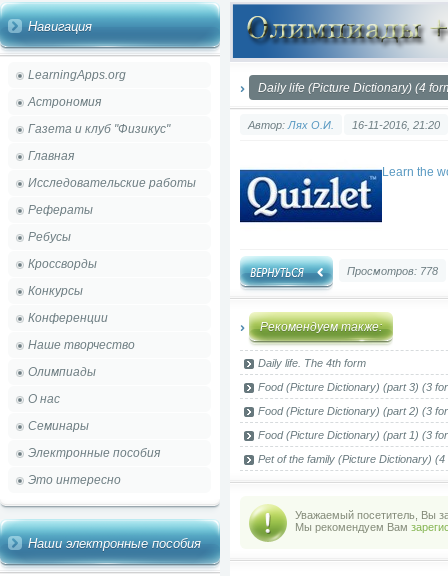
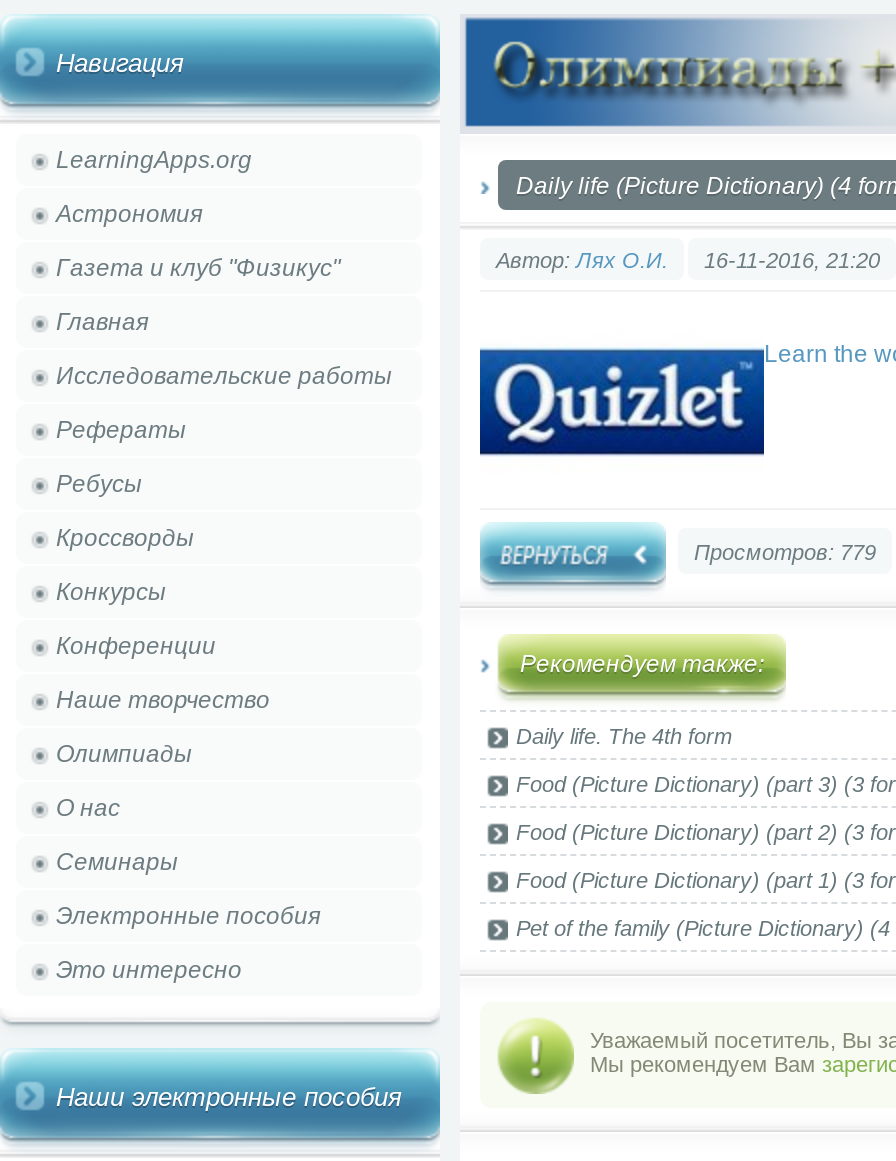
[347,265,438,277] Просмотров: 778 -> [694,540,876,564] Просмотров: 779

